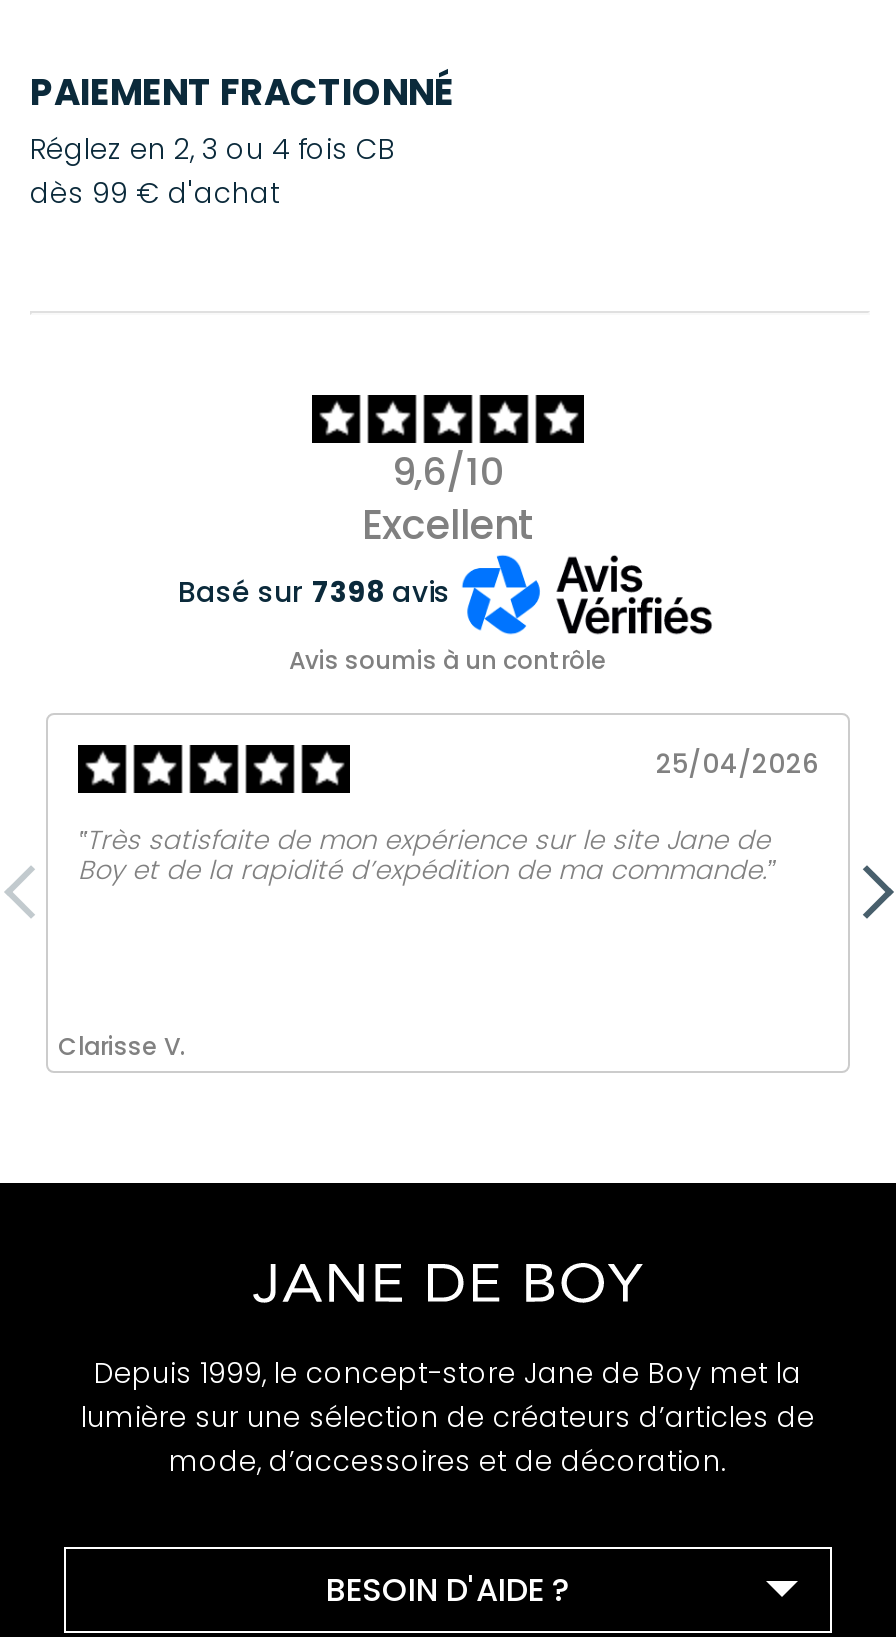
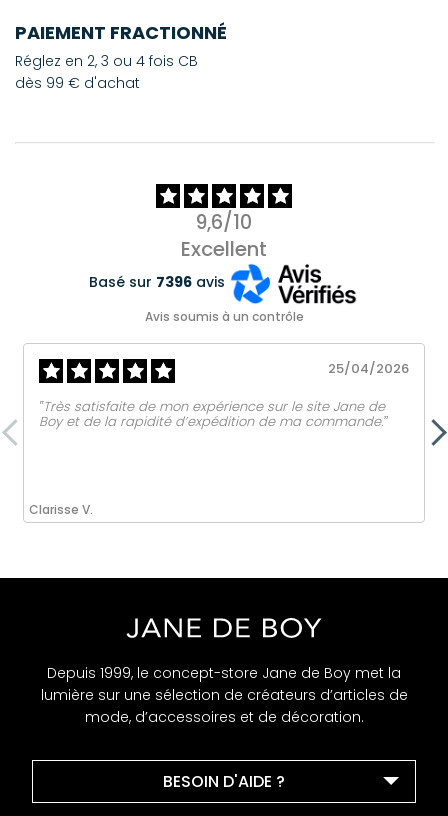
[178,573,450,613] Basé sur 7398 avis -> [89,273,225,293] Basé sur 7396 avis

